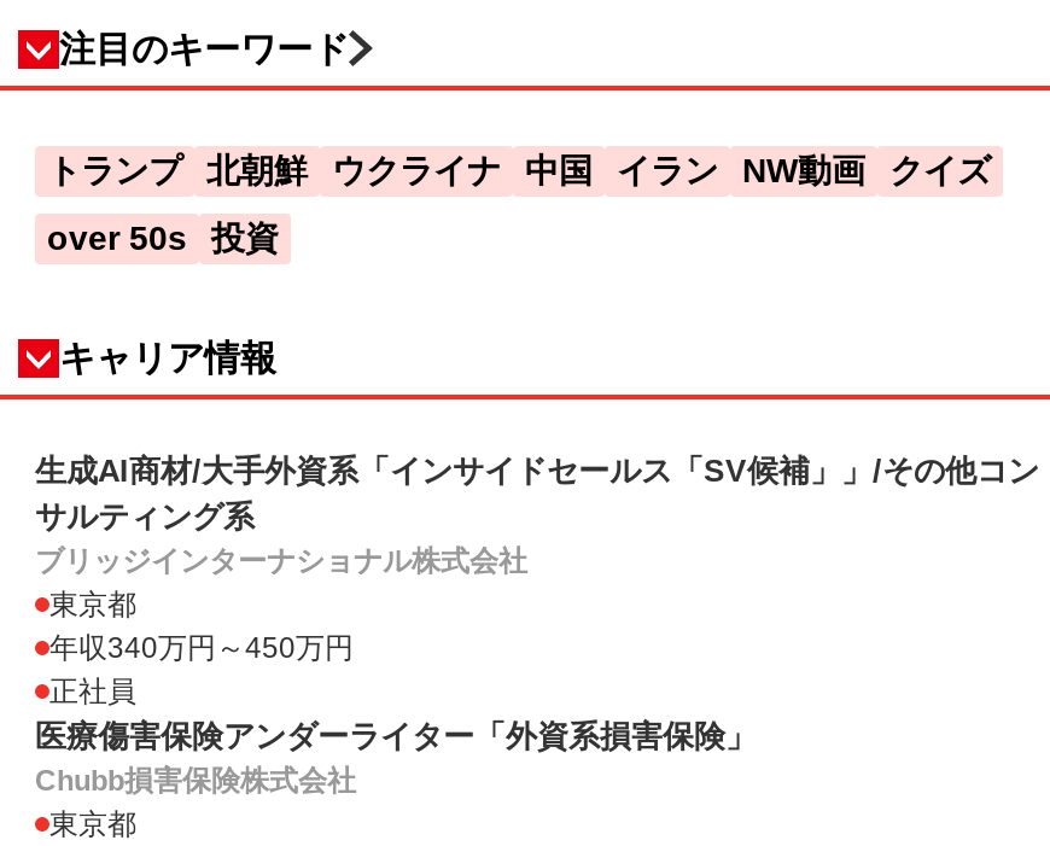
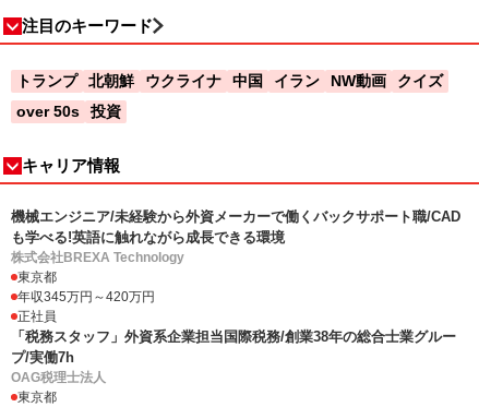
[35,453,1039,578] 生成AI商材/大手外資系「インサイドセールス「SV候補」」/その他コン | サルティング系 | ブリッジインターナショナル株式会社 -> [11,208,460,265] 機械エンジニア/未経験から外資メーカーで働くバックサポート職/CAD | も学べる!英語に触れながら成長できる環境 | 株式会社BREXA Technology
[49,631,354,665] 年収340万円～450万円 -> [17,289,155,304] 年収345万円～420万円
[35,718,757,798] 医療傷害保険アンダーライター「外資系損害保険」 | Chubb損害保険株式会社 -> [11,328,456,385] 「税務スタッフ」外資系企業担当国際税務/創業38年の総合士業グルー | プ/実働7h | OAG税理士法人

